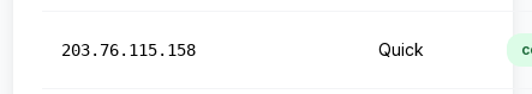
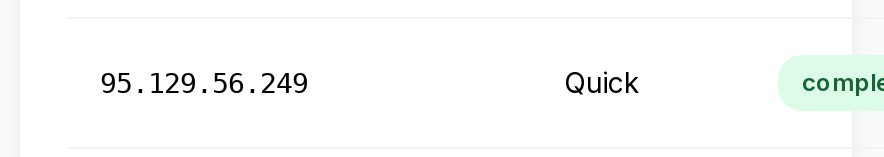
[61,40,196,59] 203.76.115.158 -> [100,67,308,99] 95.129.56.249

